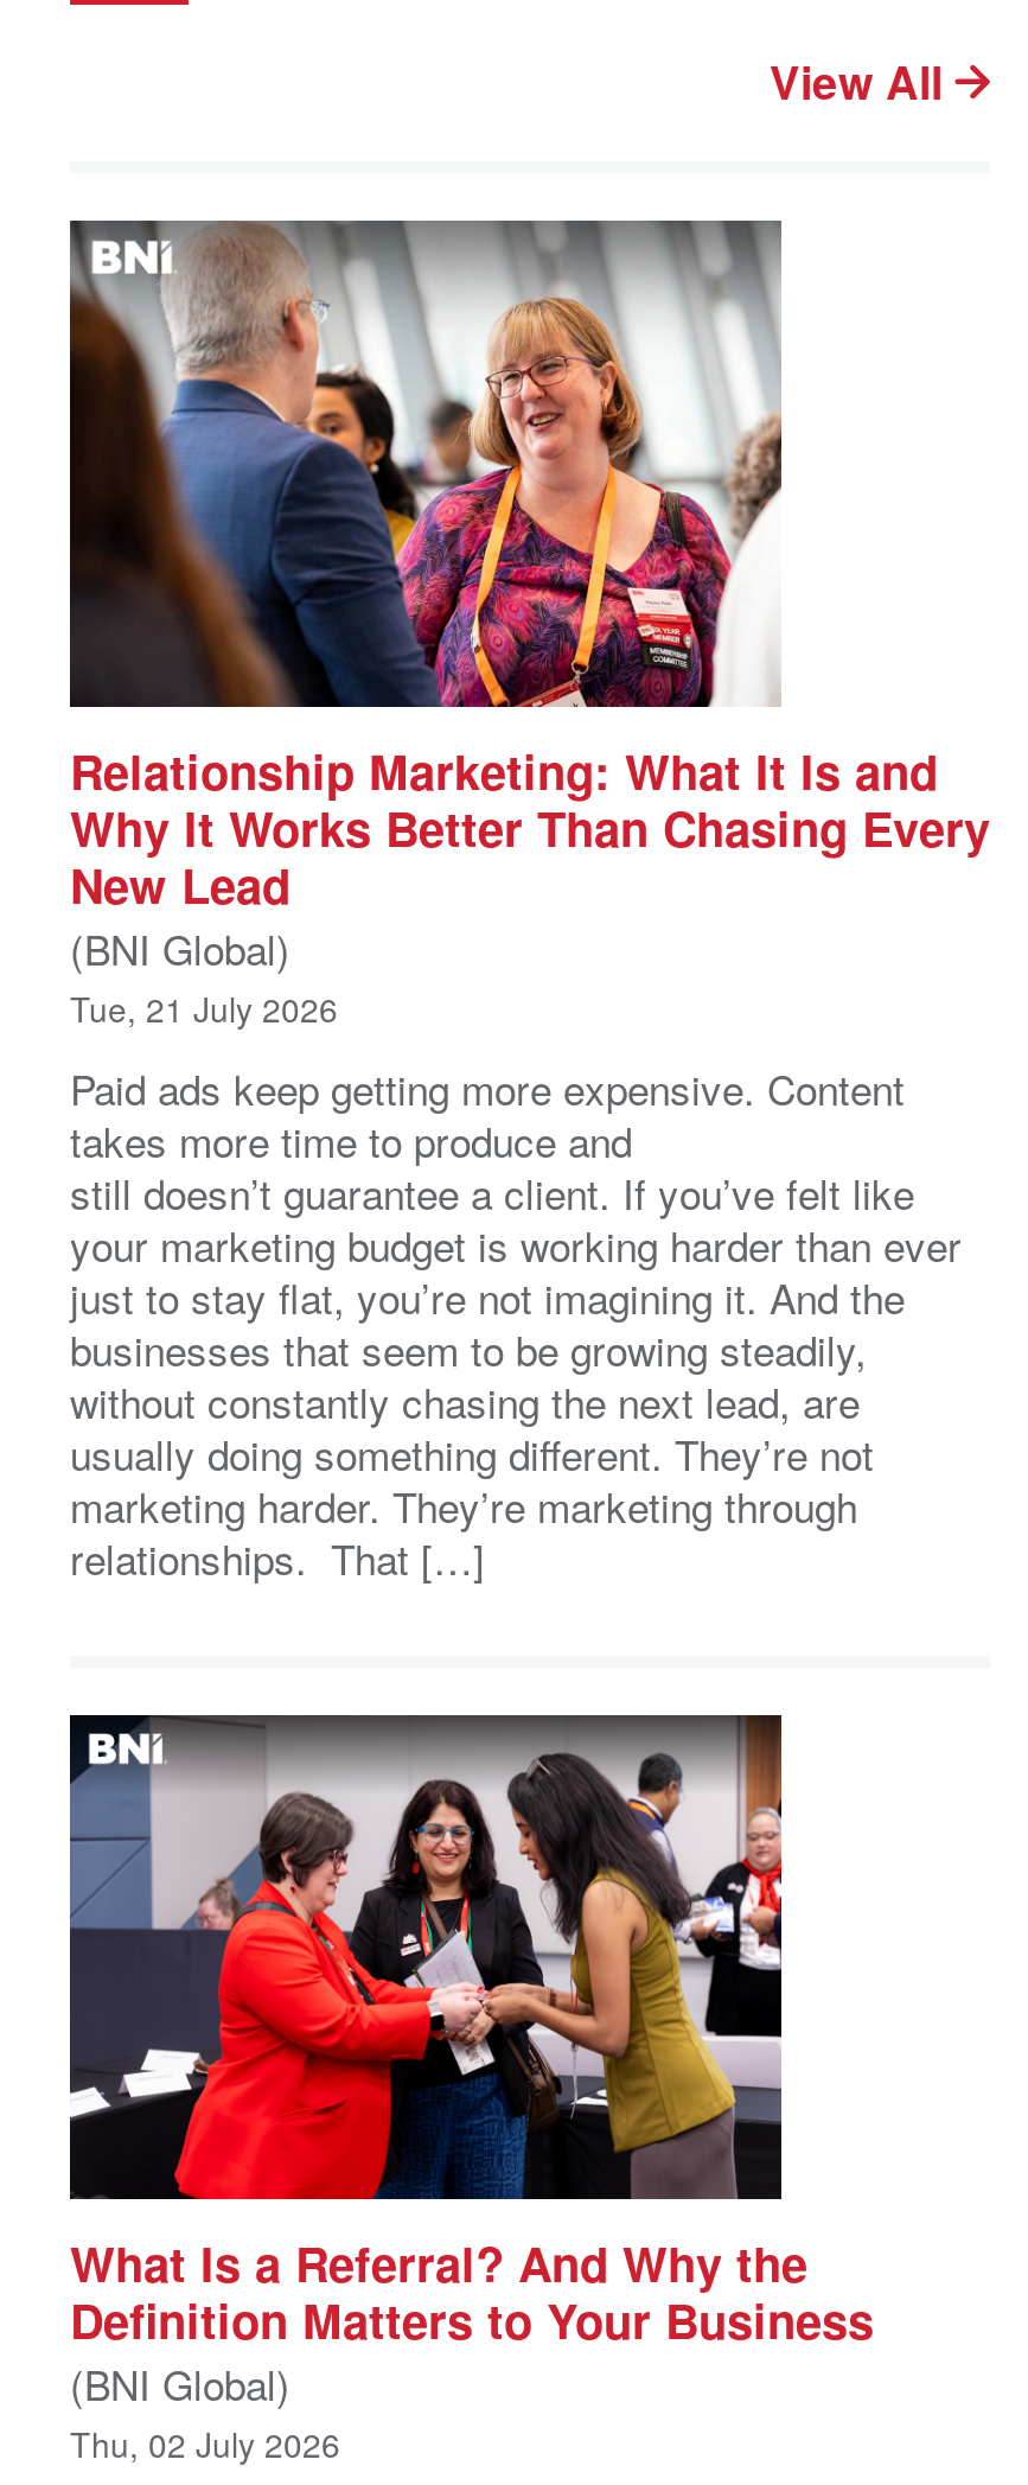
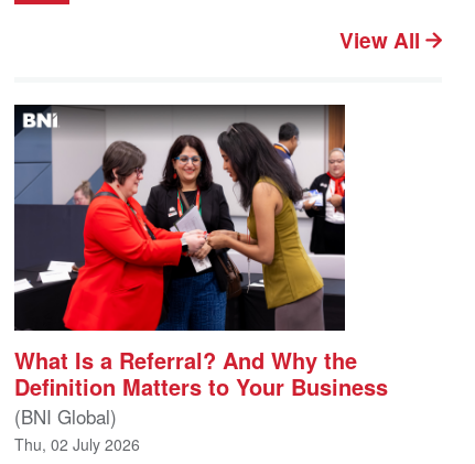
[68,221,990,1586] [image] | Relationship Marketing: What It Is and | Why It Works Better Than Chasing Every | New Lead | (BNI Global) | Tue, 21 July 2026 | Paid ads keep getting more expensive. Content | takes more time to produce and | still doesn’t guarantee a client. If you’ve felt like | your marketing budget is working harder than ever | just to stay flat, you’re not imagining it. And the | businesses that seem to be growing steadily, | without constantly chasing the next lead, are | usually doing something different. They’re not | marketing harder. They’re marketing through | relationships. That […] -> none

